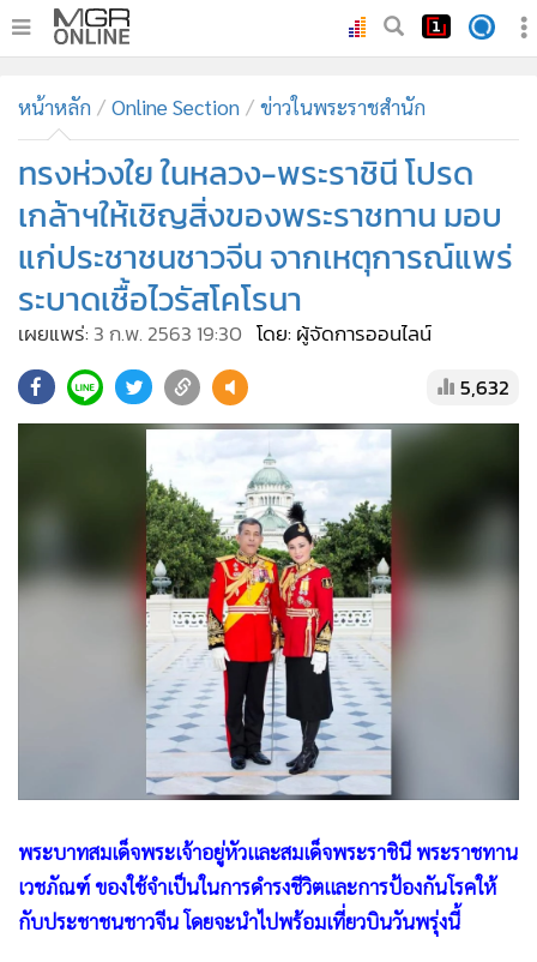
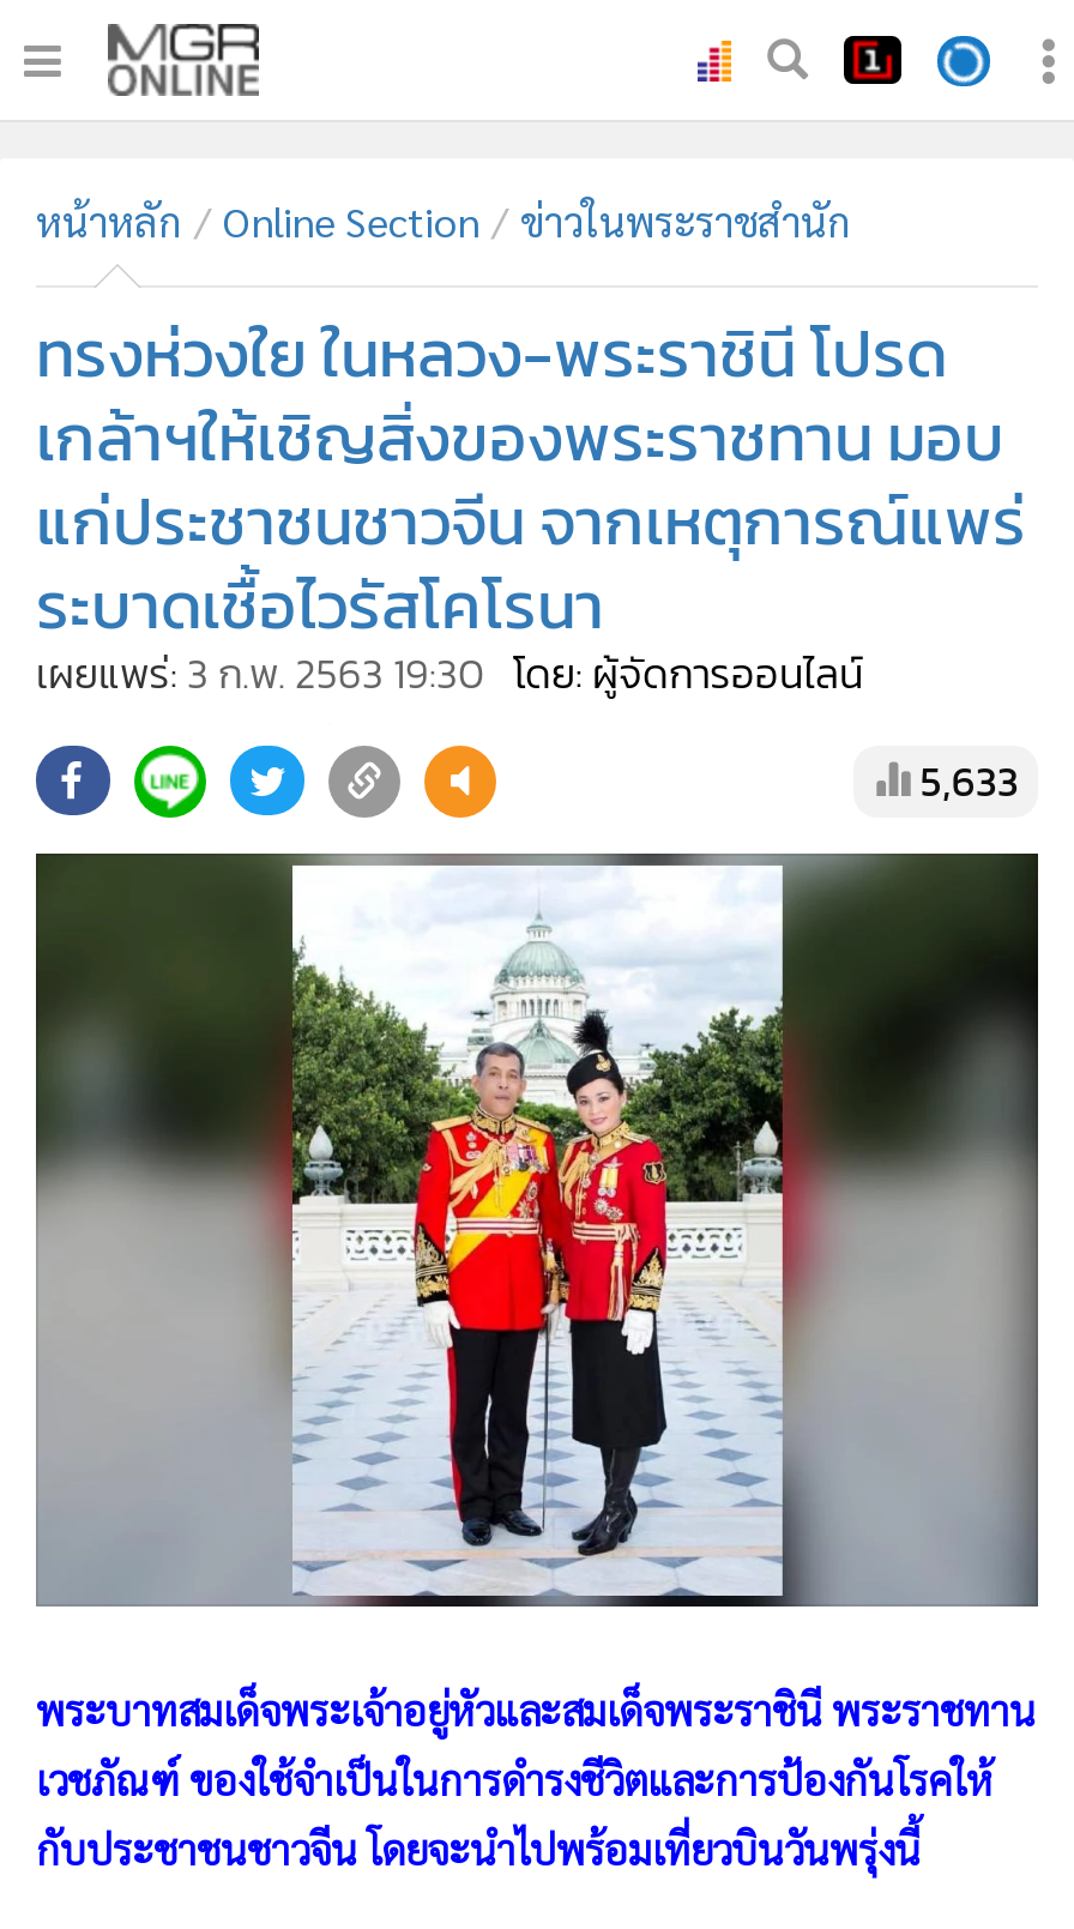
[460,371,509,402] 5,632 -> [921,749,1019,812] 5,633

